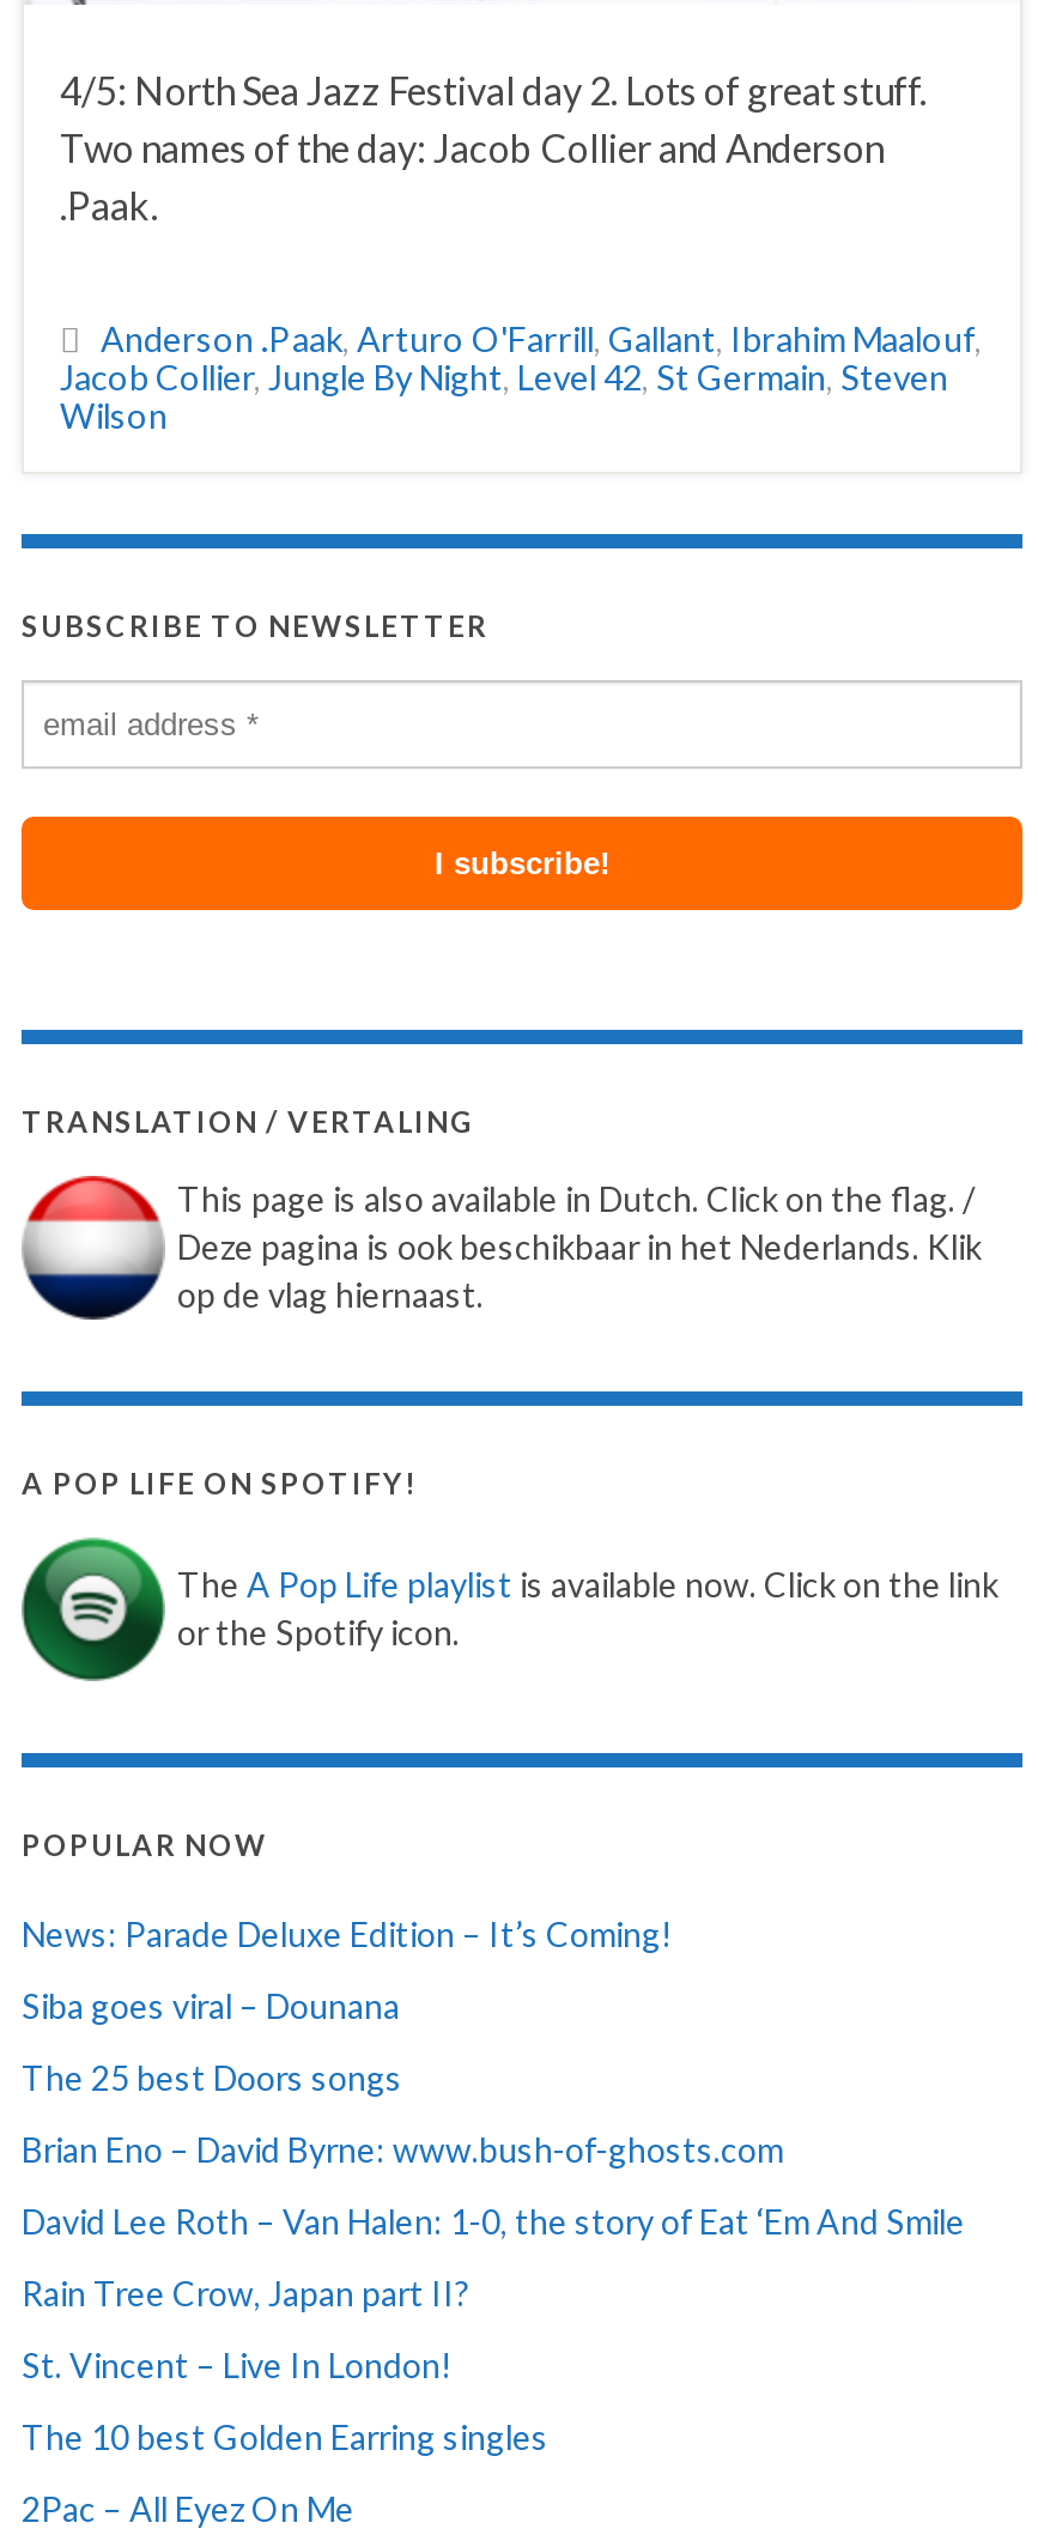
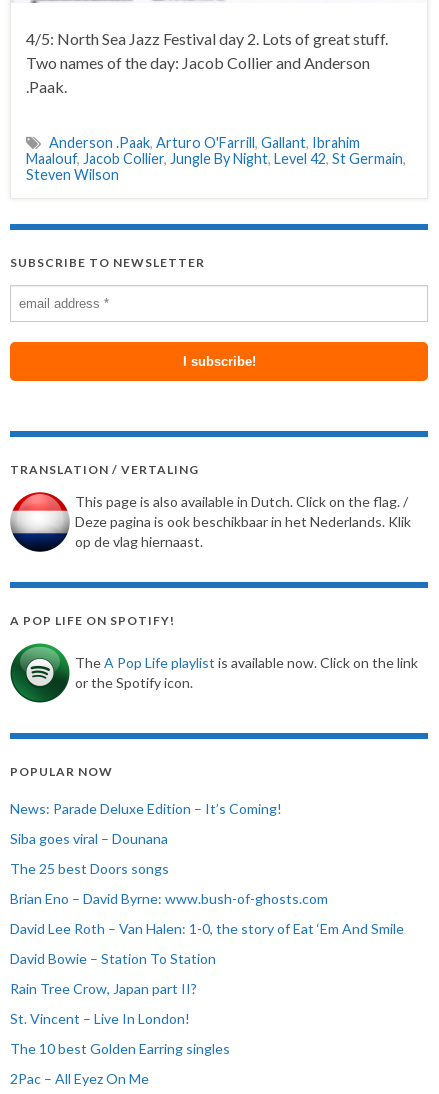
none -> [10,950,216,967] David Bowie – Station To Station

